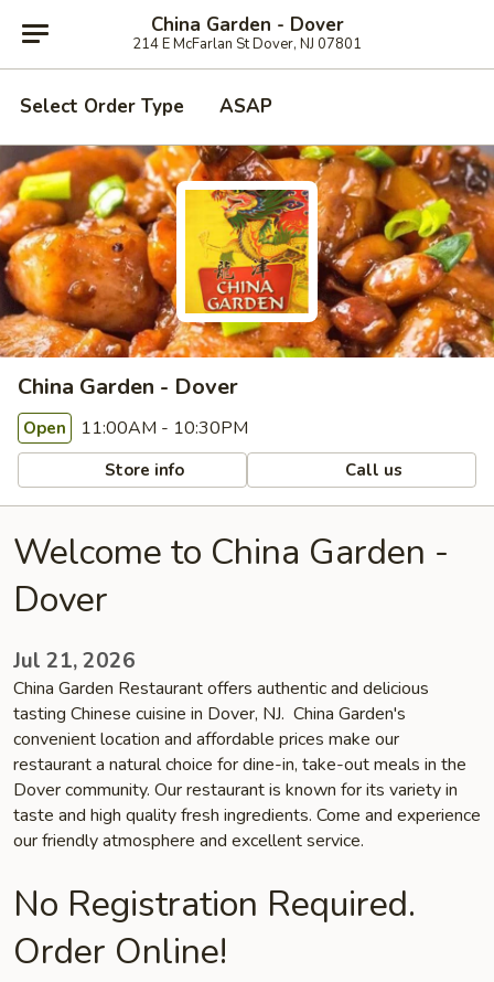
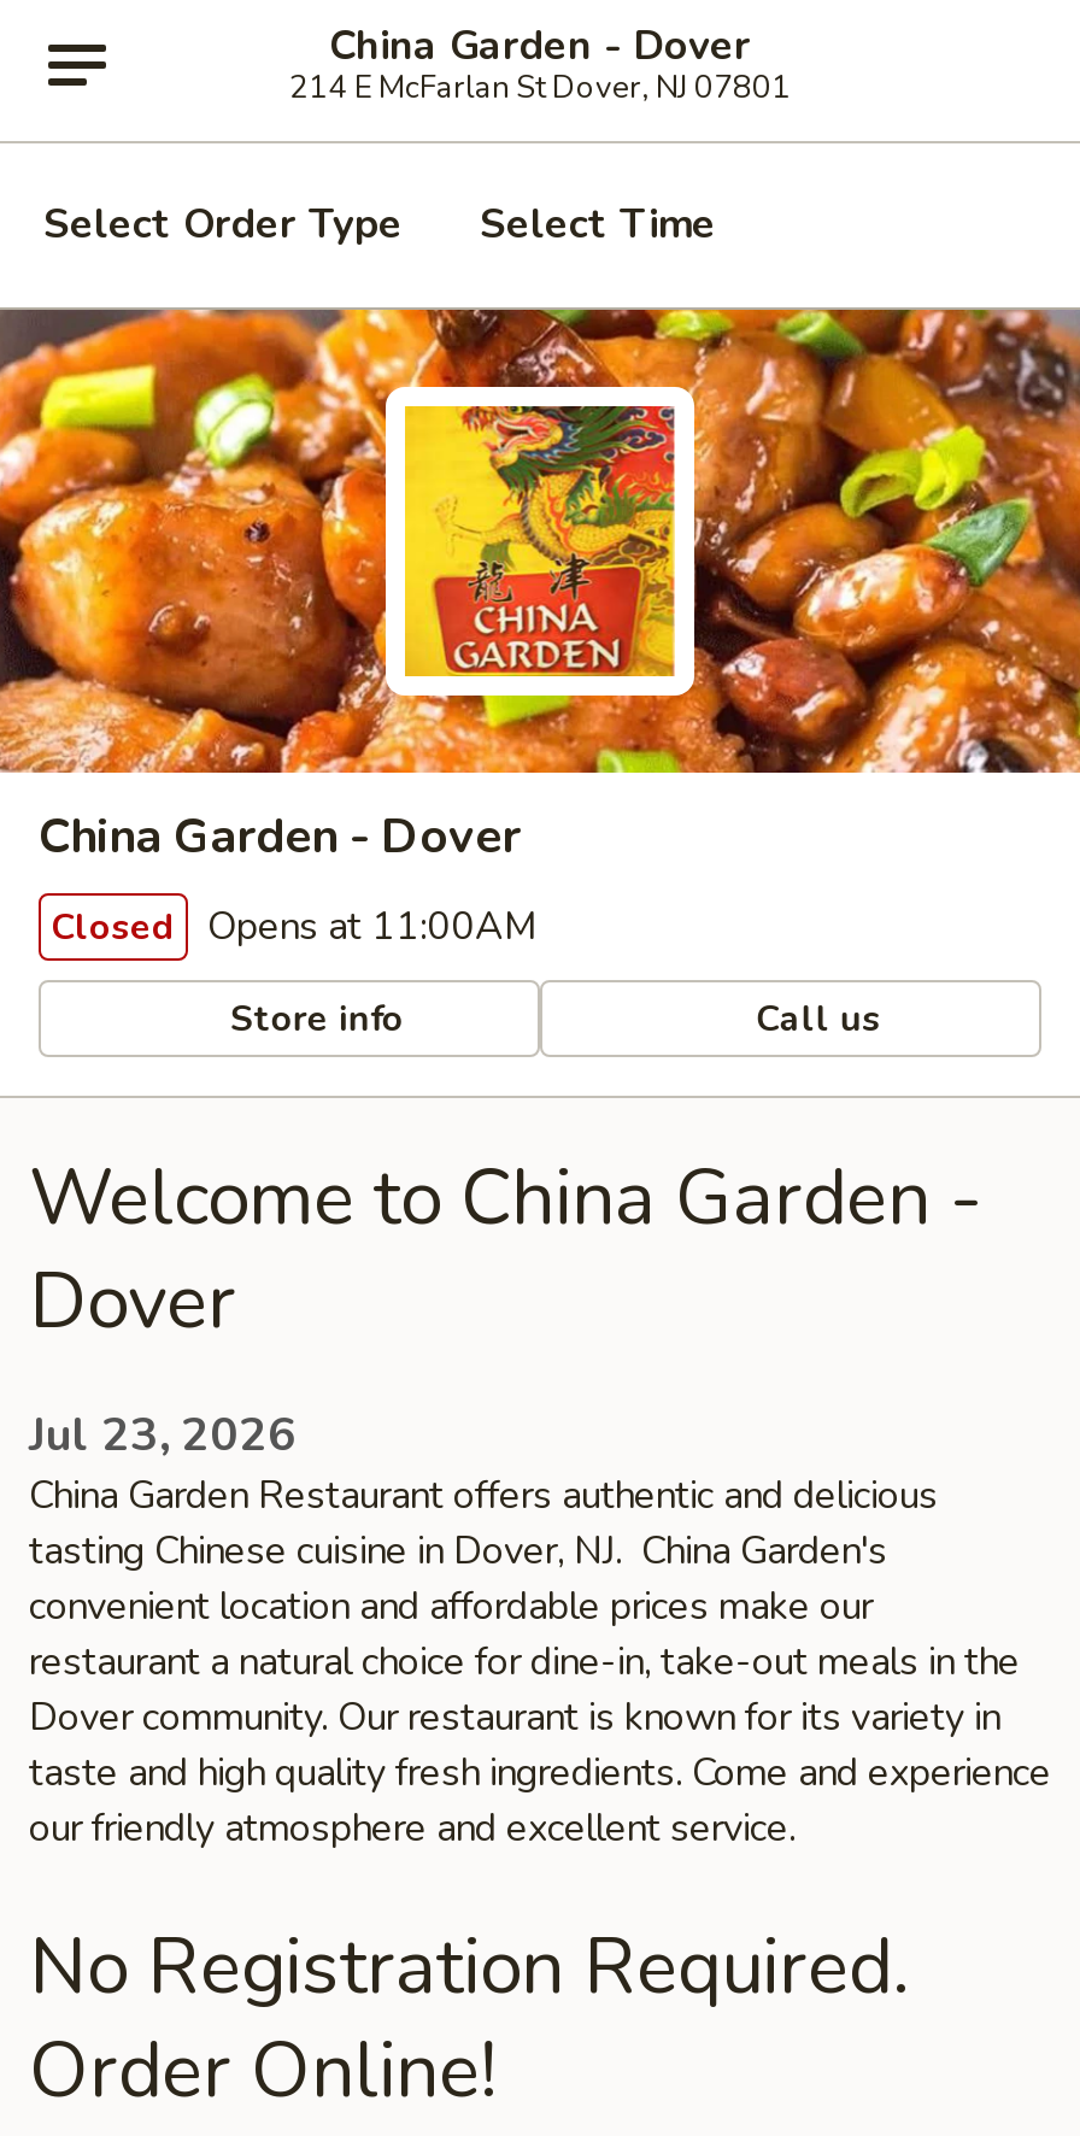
[219,94,272,119] ASAP -> [480,196,716,252] Select Time
[23,416,248,440] Open 11:00AM - 10:30PM -> [51,900,538,953] Closed Opens at 11:00AM
[13,647,136,675] Jul 21, 2026 -> [29,1404,297,1467] Jul 23, 2026

